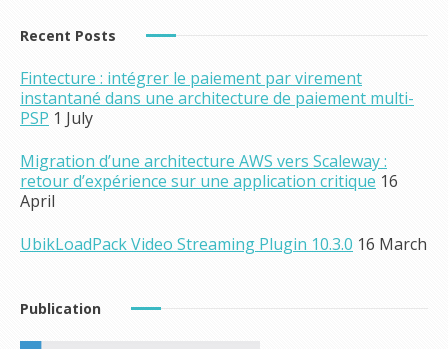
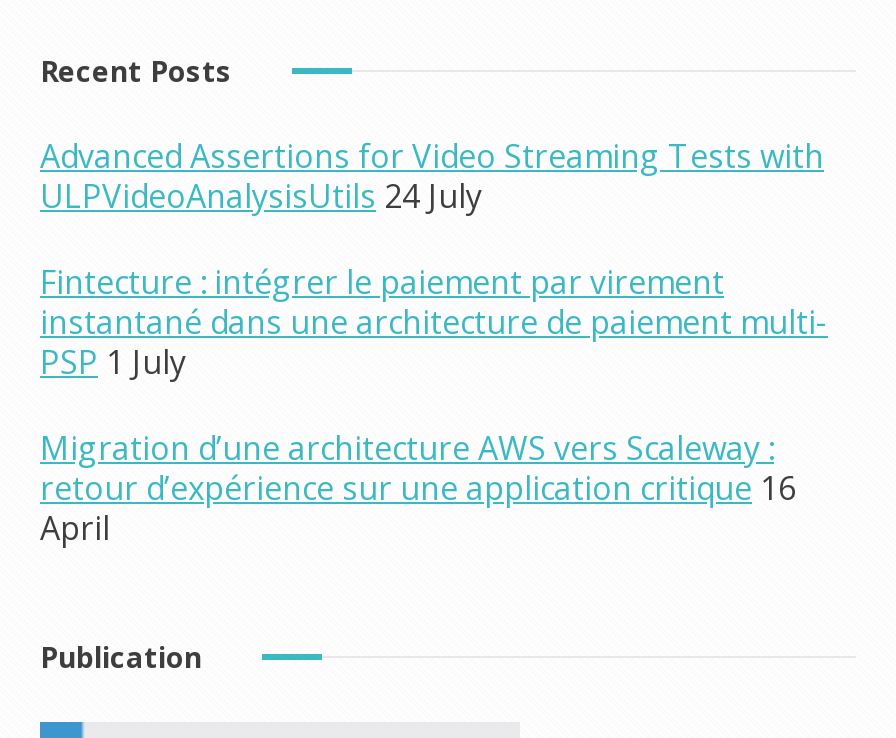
none -> [40,134,824,218] Advanced Assertions for Video Streaming Tests with | ULPVideoAnalysisUtils 24 July
moved [20,67,414,212] -> [40,260,828,550]: Fintecture : intégrer le paiement par virement | instantané dans une architecture de paiement multi- | PSP 1 July | Migration d’une architecture AWS vers Scaleway : | retour d’expérience sur une application critique 16 | April
[20,233,427,255] UbikLoadPack Video Streaming Plugin 10.3.0 16 March -> none

